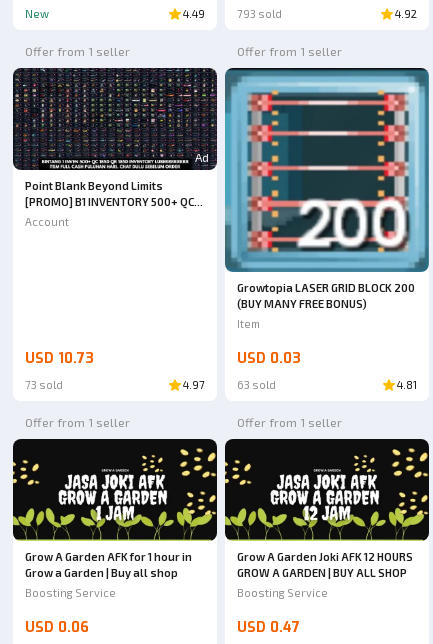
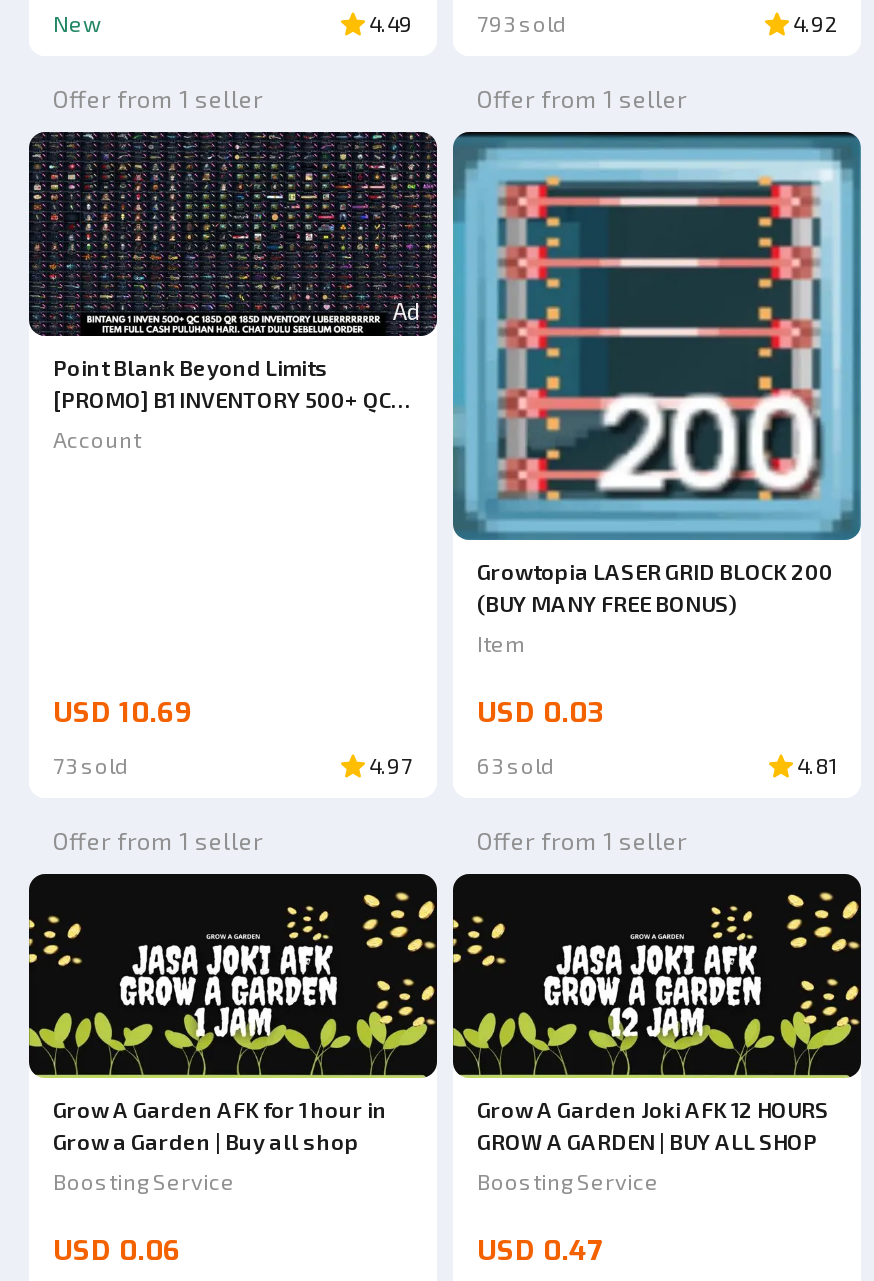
[25,349,94,368] USD 10.73 -> [53,694,193,732] USD 10.69

